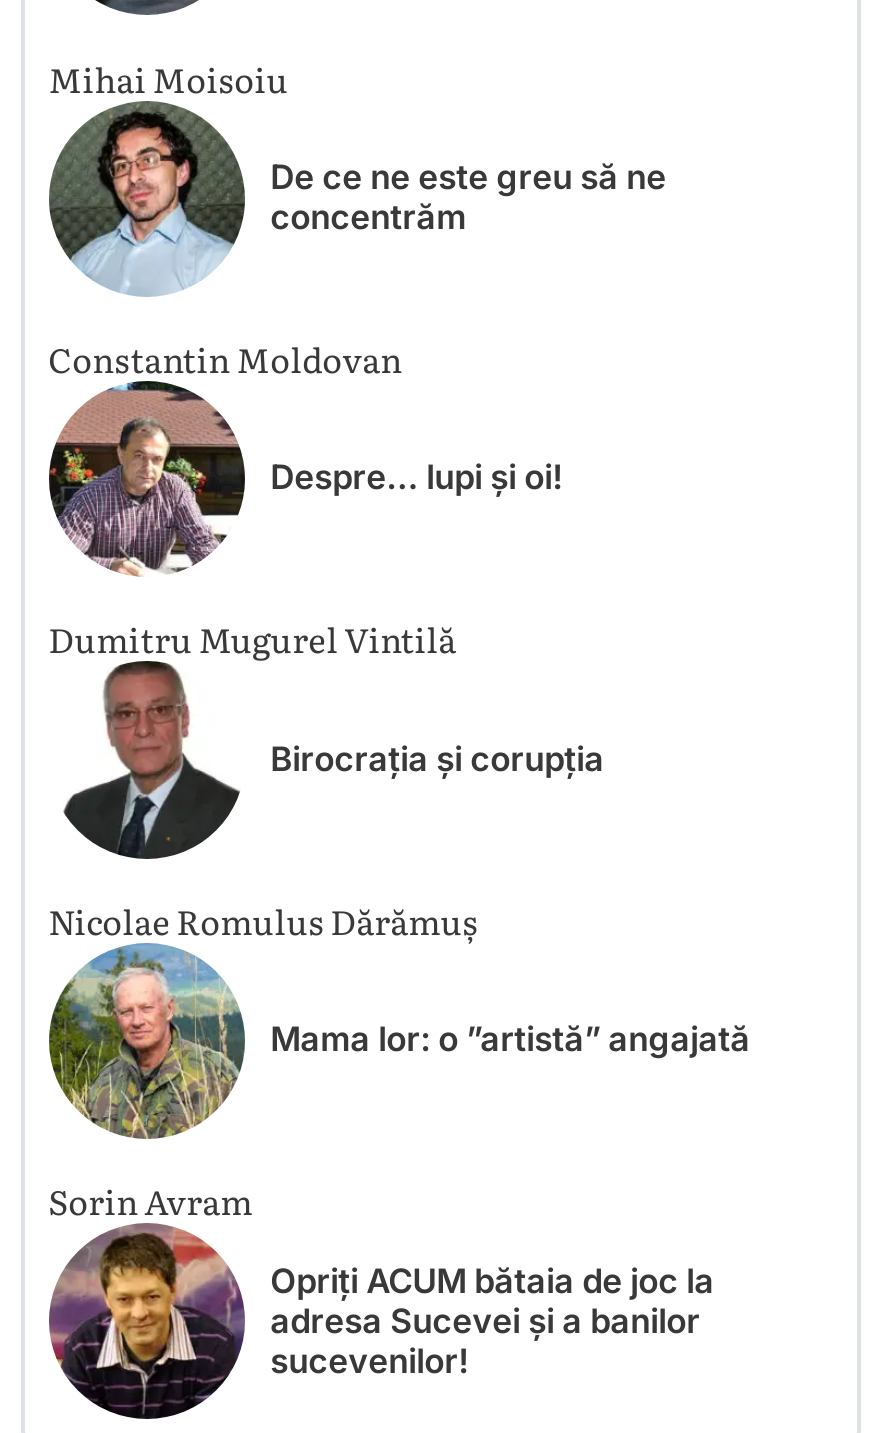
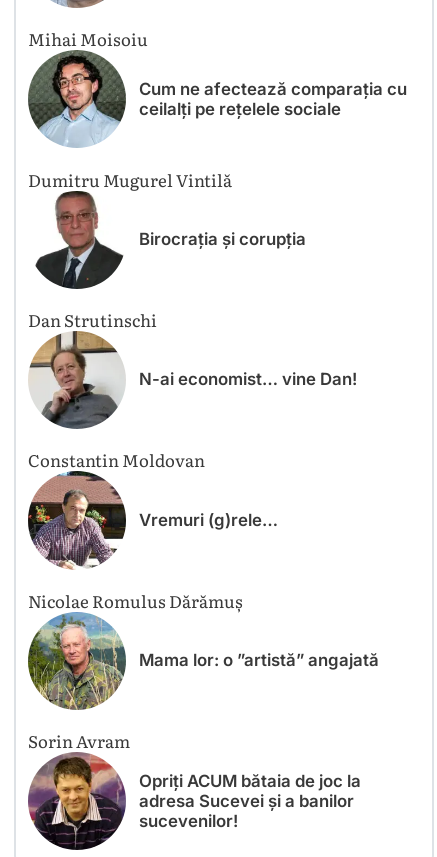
[270,157,666,498] De ce ne este greu să ne | concentrăm | Despre… lupi și oi! -> [139,79,407,119] Cum ne afectează comparația cu | ceilalți pe rețelele sociale
moved [48,333,402,383] -> [28,447,205,472]: Constantin Moldovan
moved [49,398,241,576] -> [27,480,124,570]: [image]
moved [48,614,604,862] -> [28,167,306,291]: [image] | Dumitru Mugurel Vintilă | Birocrația și corupția
none -> [28,307,357,530] [image] | Dan Strutinschi | N-ai economist… vine Dan! | Vremuri (g)rele…

